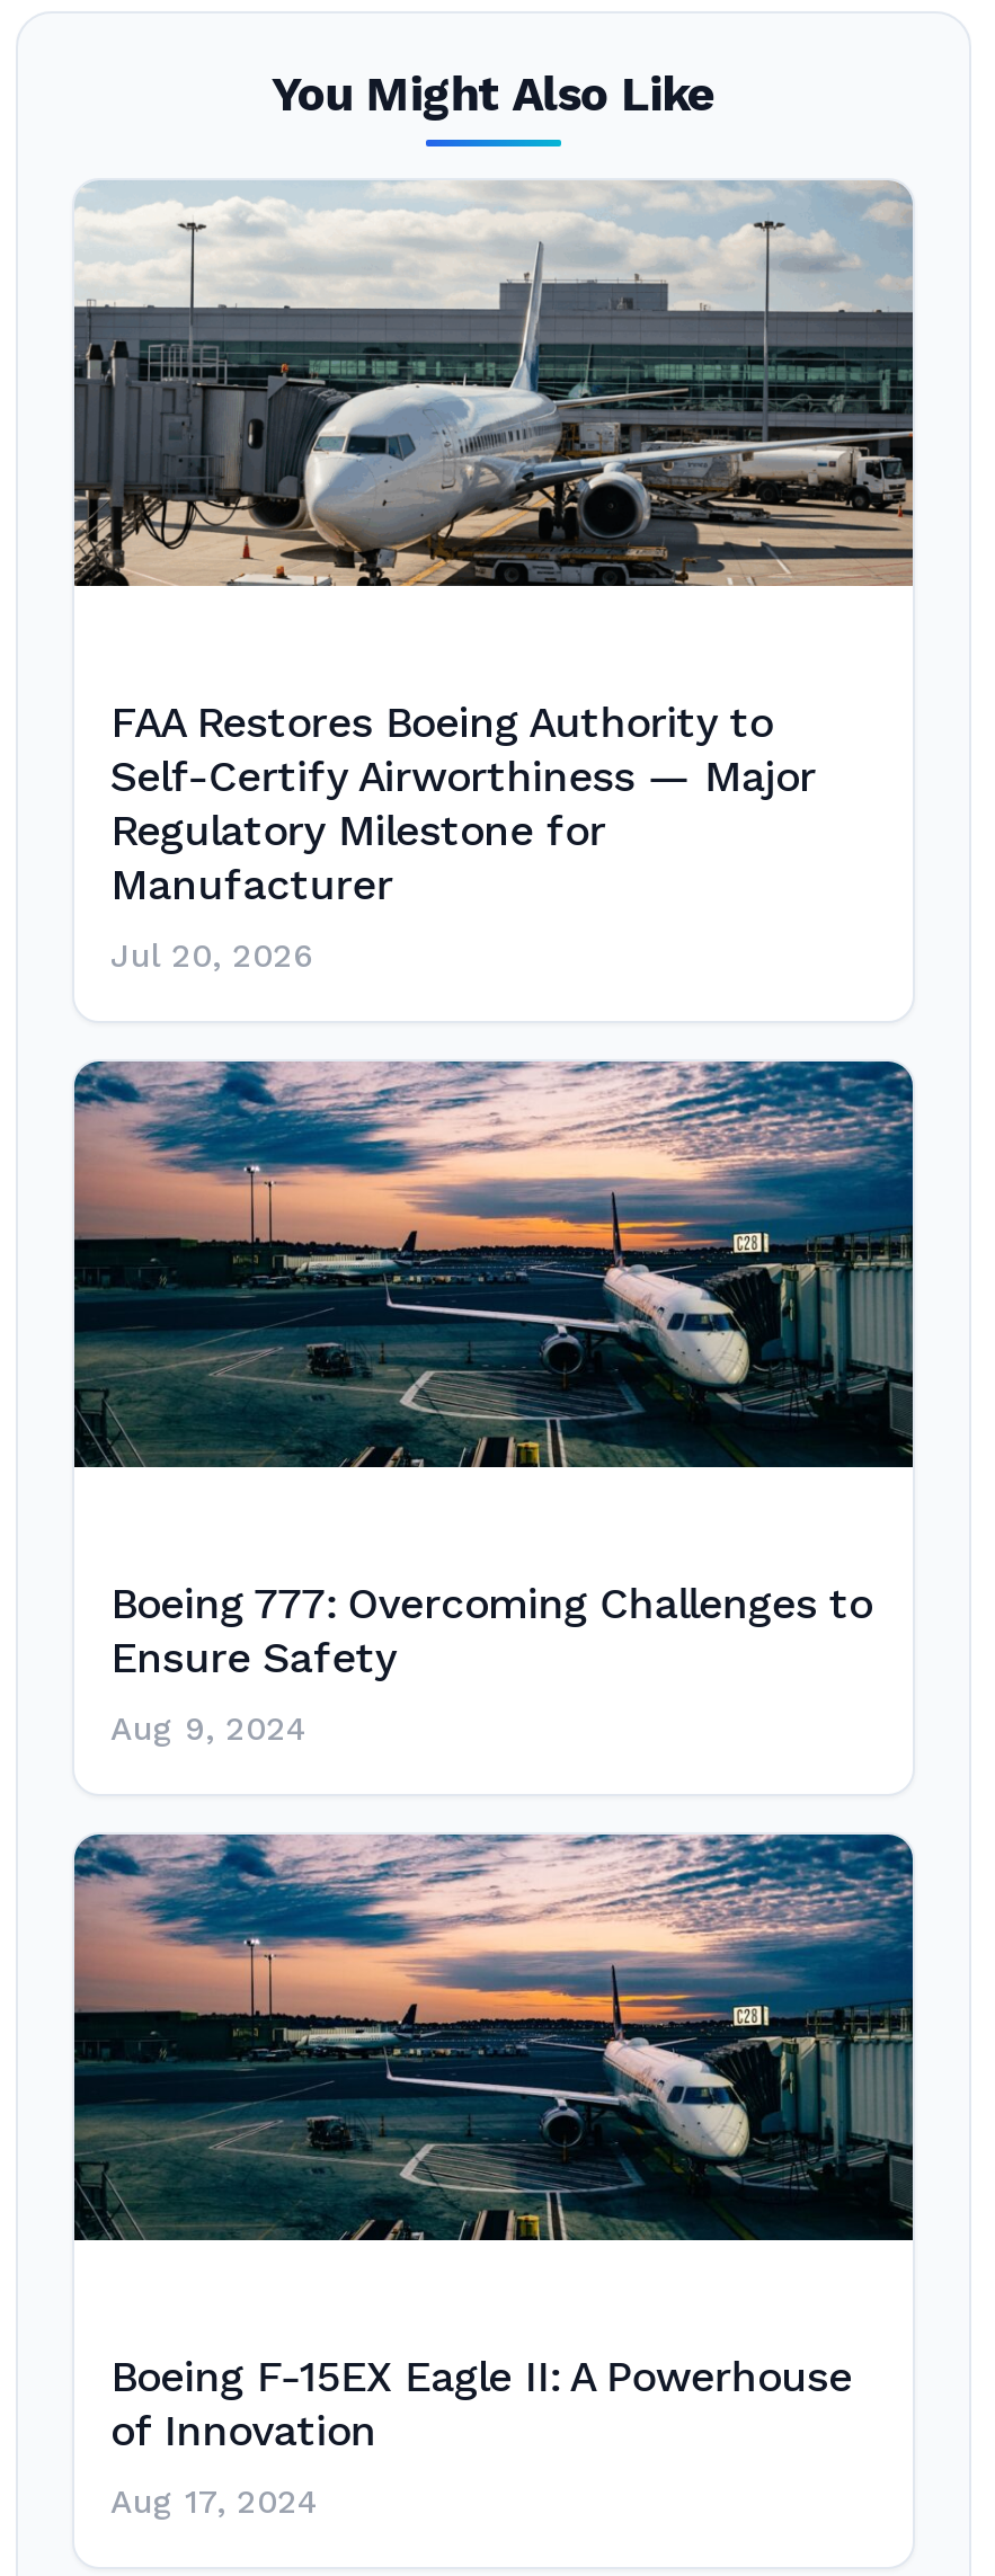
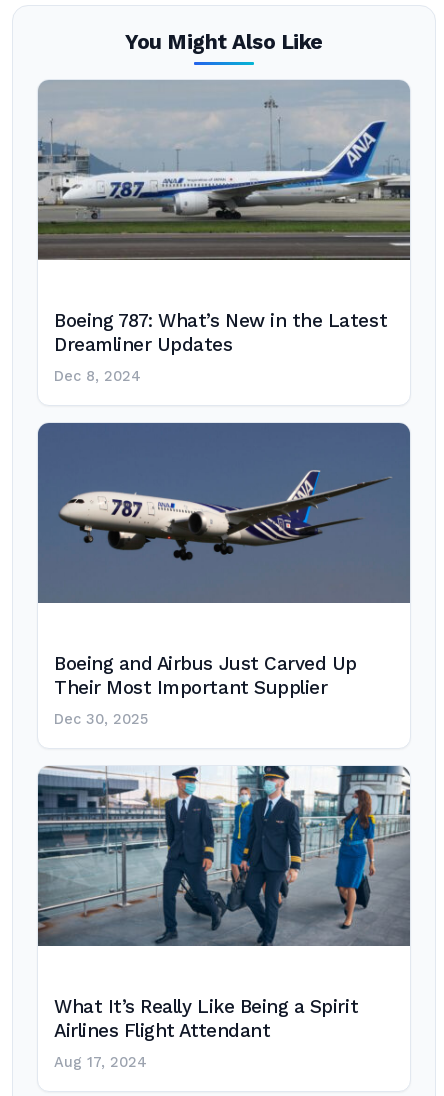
[74,183,913,588] [image] -> [38,80,411,261] [image]
[110,699,816,911] FAA Restores Boeing Authority to | Self-Certify Airworthiness — Major | Regulatory Milestone for | Manufacturer -> [54,310,387,356] Boeing 787: What’s New in the Latest | Dreamliner Updates
[110,938,313,976] Jul 20, 2026 -> [54,368,141,385] Dec 8, 2024
[72,1062,915,1469] [image] -> [37,422,410,604] [image]
[110,1580,872,1684] Boeing 777: Overcoming Challenges to | Ensure Safety -> [54,653,357,699] Boeing and Airbus Just Carved Up | Their Most Important Supplier
[110,1711,309,1749] Aug 9, 2024 -> [54,711,148,728] Dec 30, 2025
[72,1832,915,2240] [image] -> [37,765,411,947] [image]
[110,2353,852,2457] Boeing F-15EX Eagle II: A Powerhouse | of Innovation -> [54,996,358,1042] What It’s Really Like Being a Spirit | Airlines Flight Attendant

